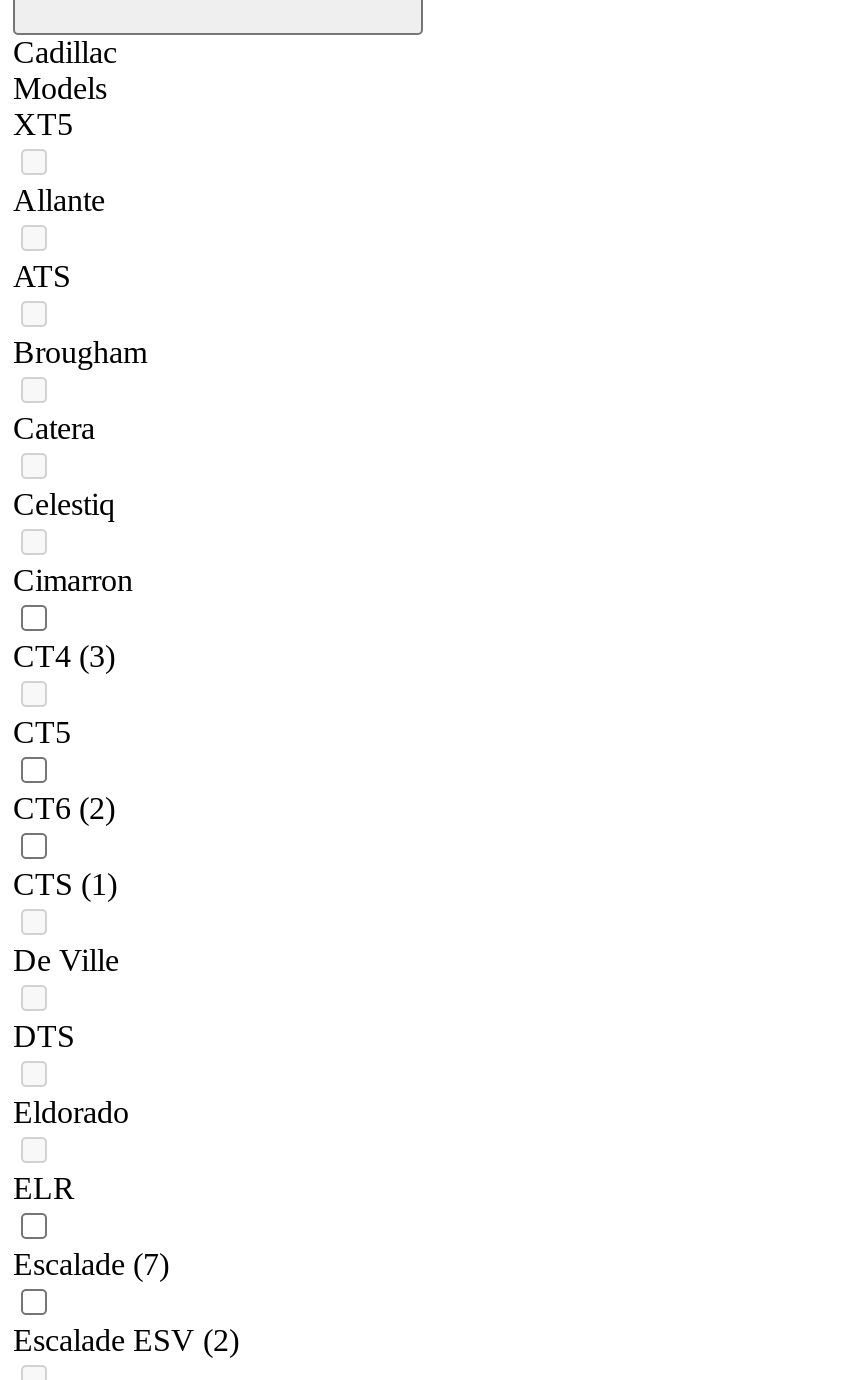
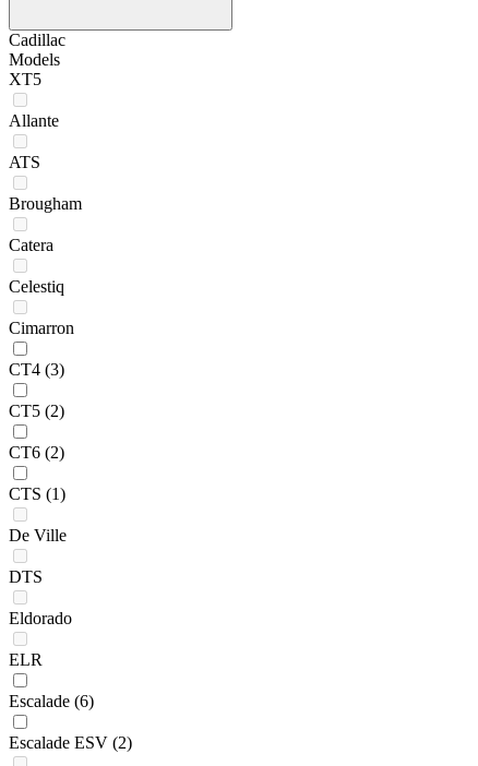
[13,716,71,750] CT5 -> [9,402,64,421] CT5 (2)
[13,1248,169,1282] Escalade (7) -> [9,692,94,711] Escalade (6)

